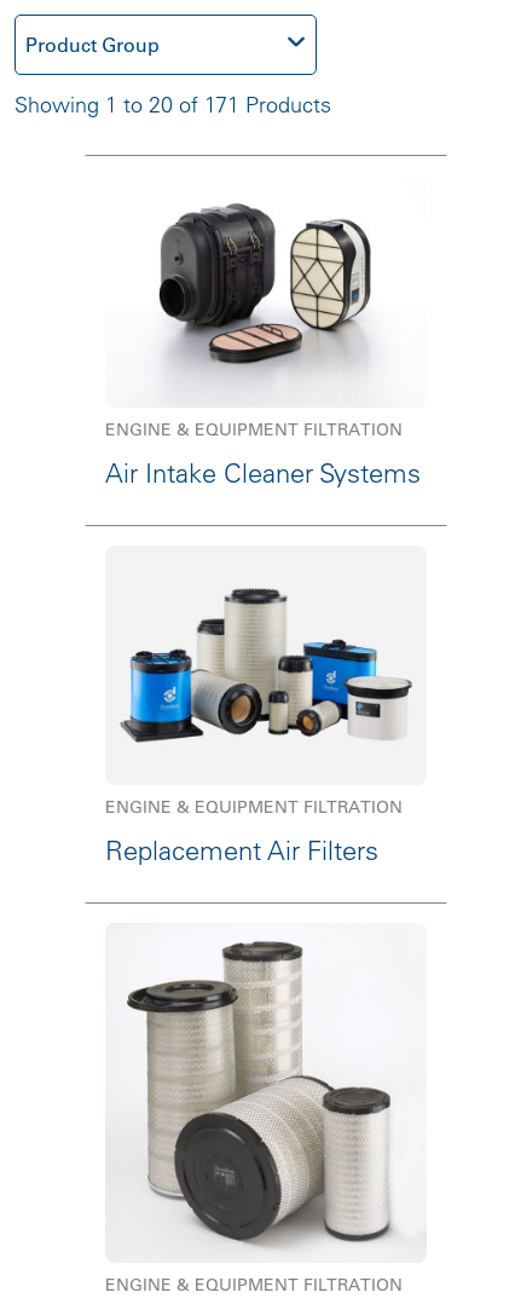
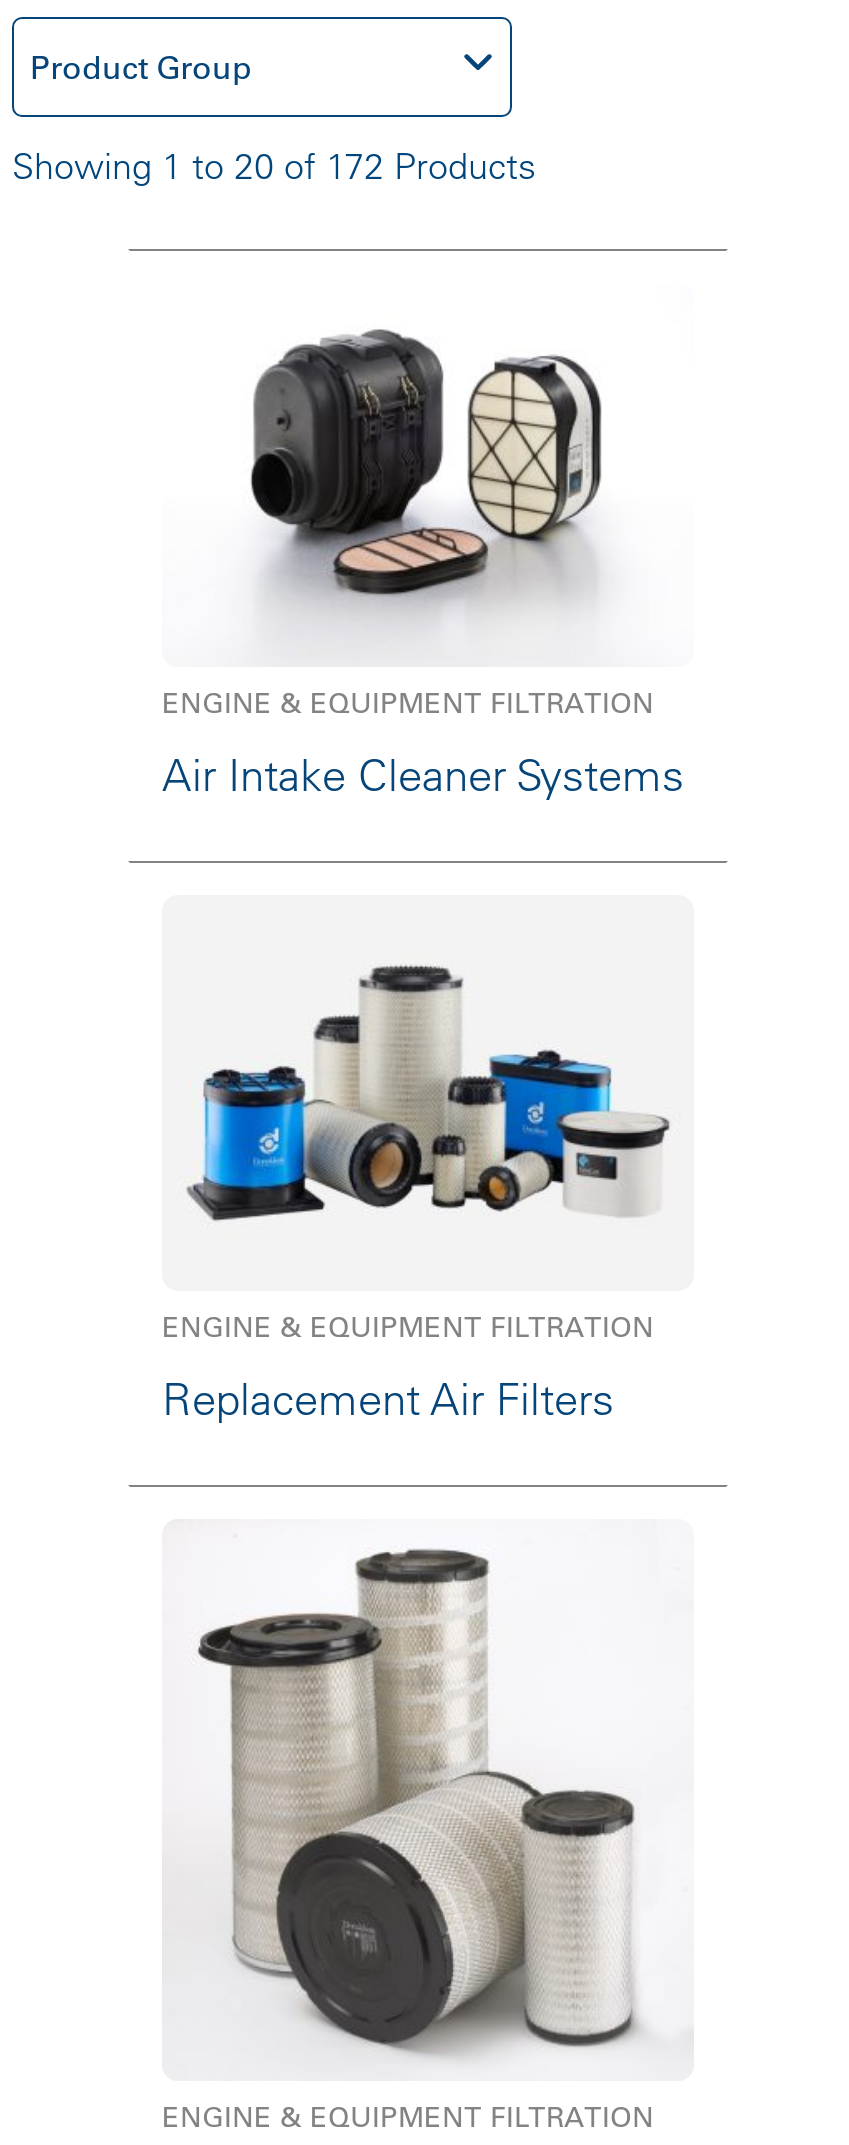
[15,91,331,119] Showing 1 to 20 of 171 Products -> [12,143,536,189] Showing 1 to 20 of 172 Products

